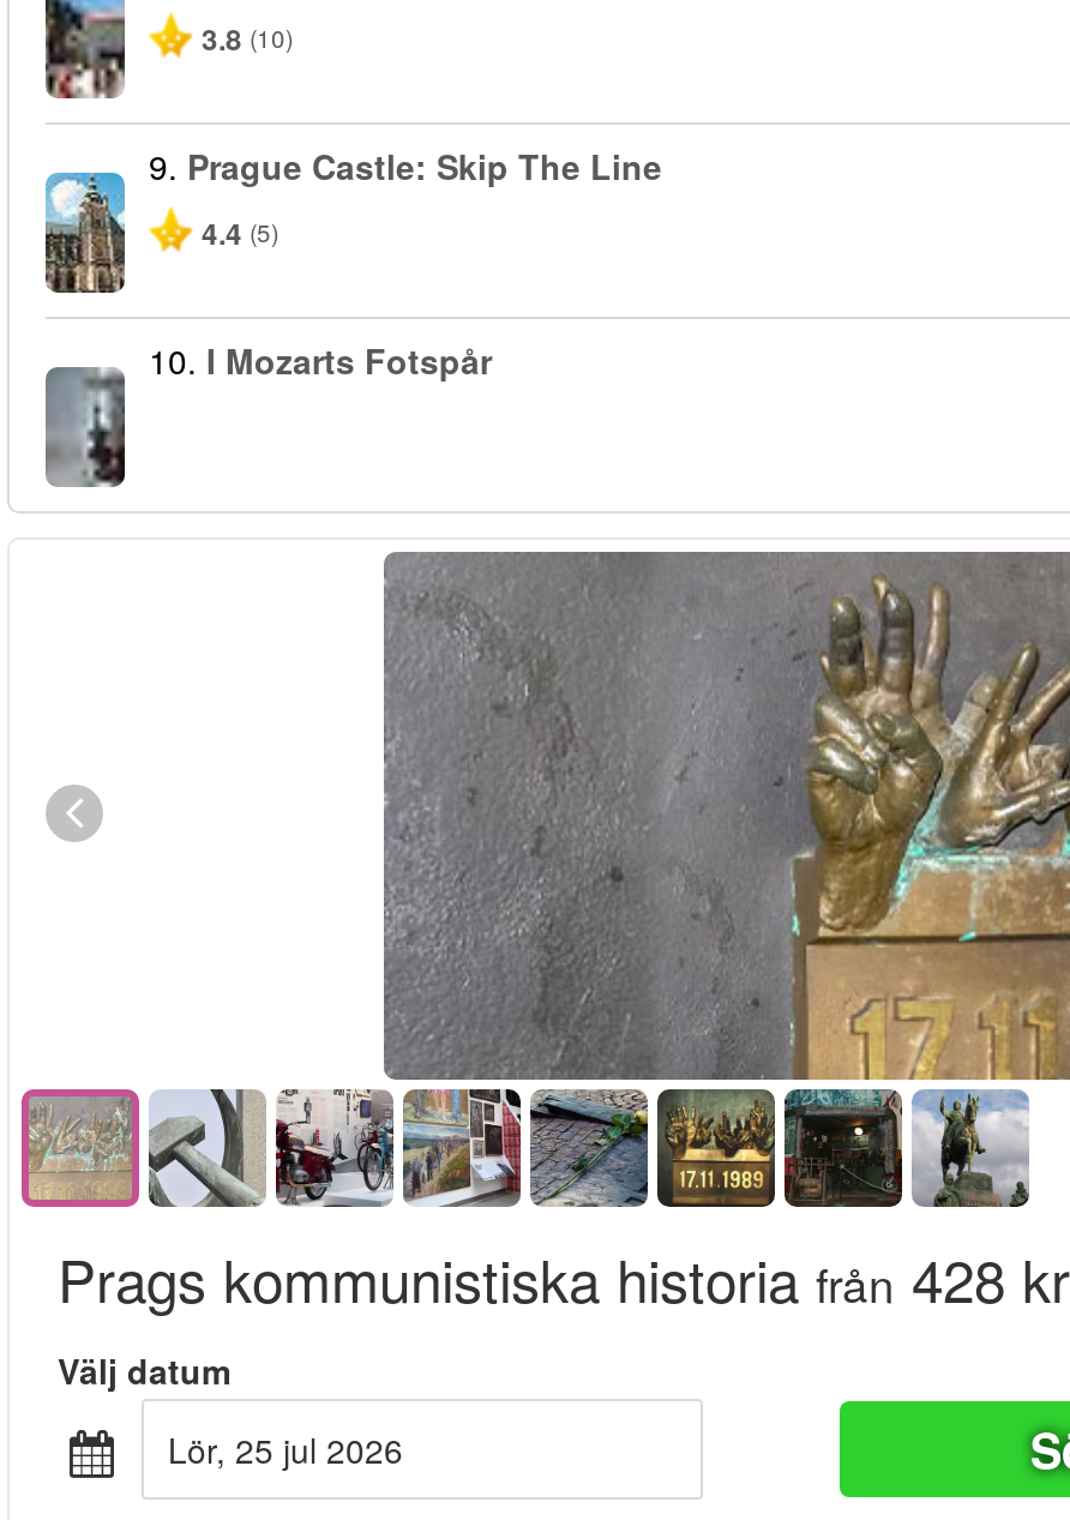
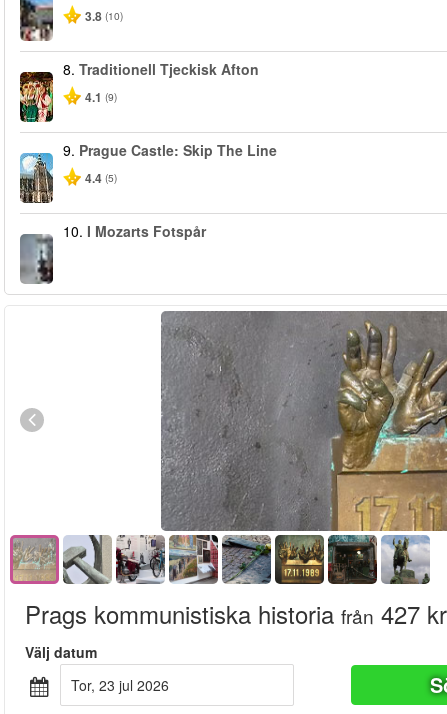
none -> [19,59,259,122] [image] | 8. Traditionell Tjeckisk Afton | 4.1 (9)
[58,1236,1070,1320] Prags kommunistiska historia från 428 kr -> [25,596,447,631] Prags kommunistiska historia från 427 kr
[187,1425,403,1473] lör, 25 jul 2026 -> [79,675,169,695] tor, 23 jul 2026

